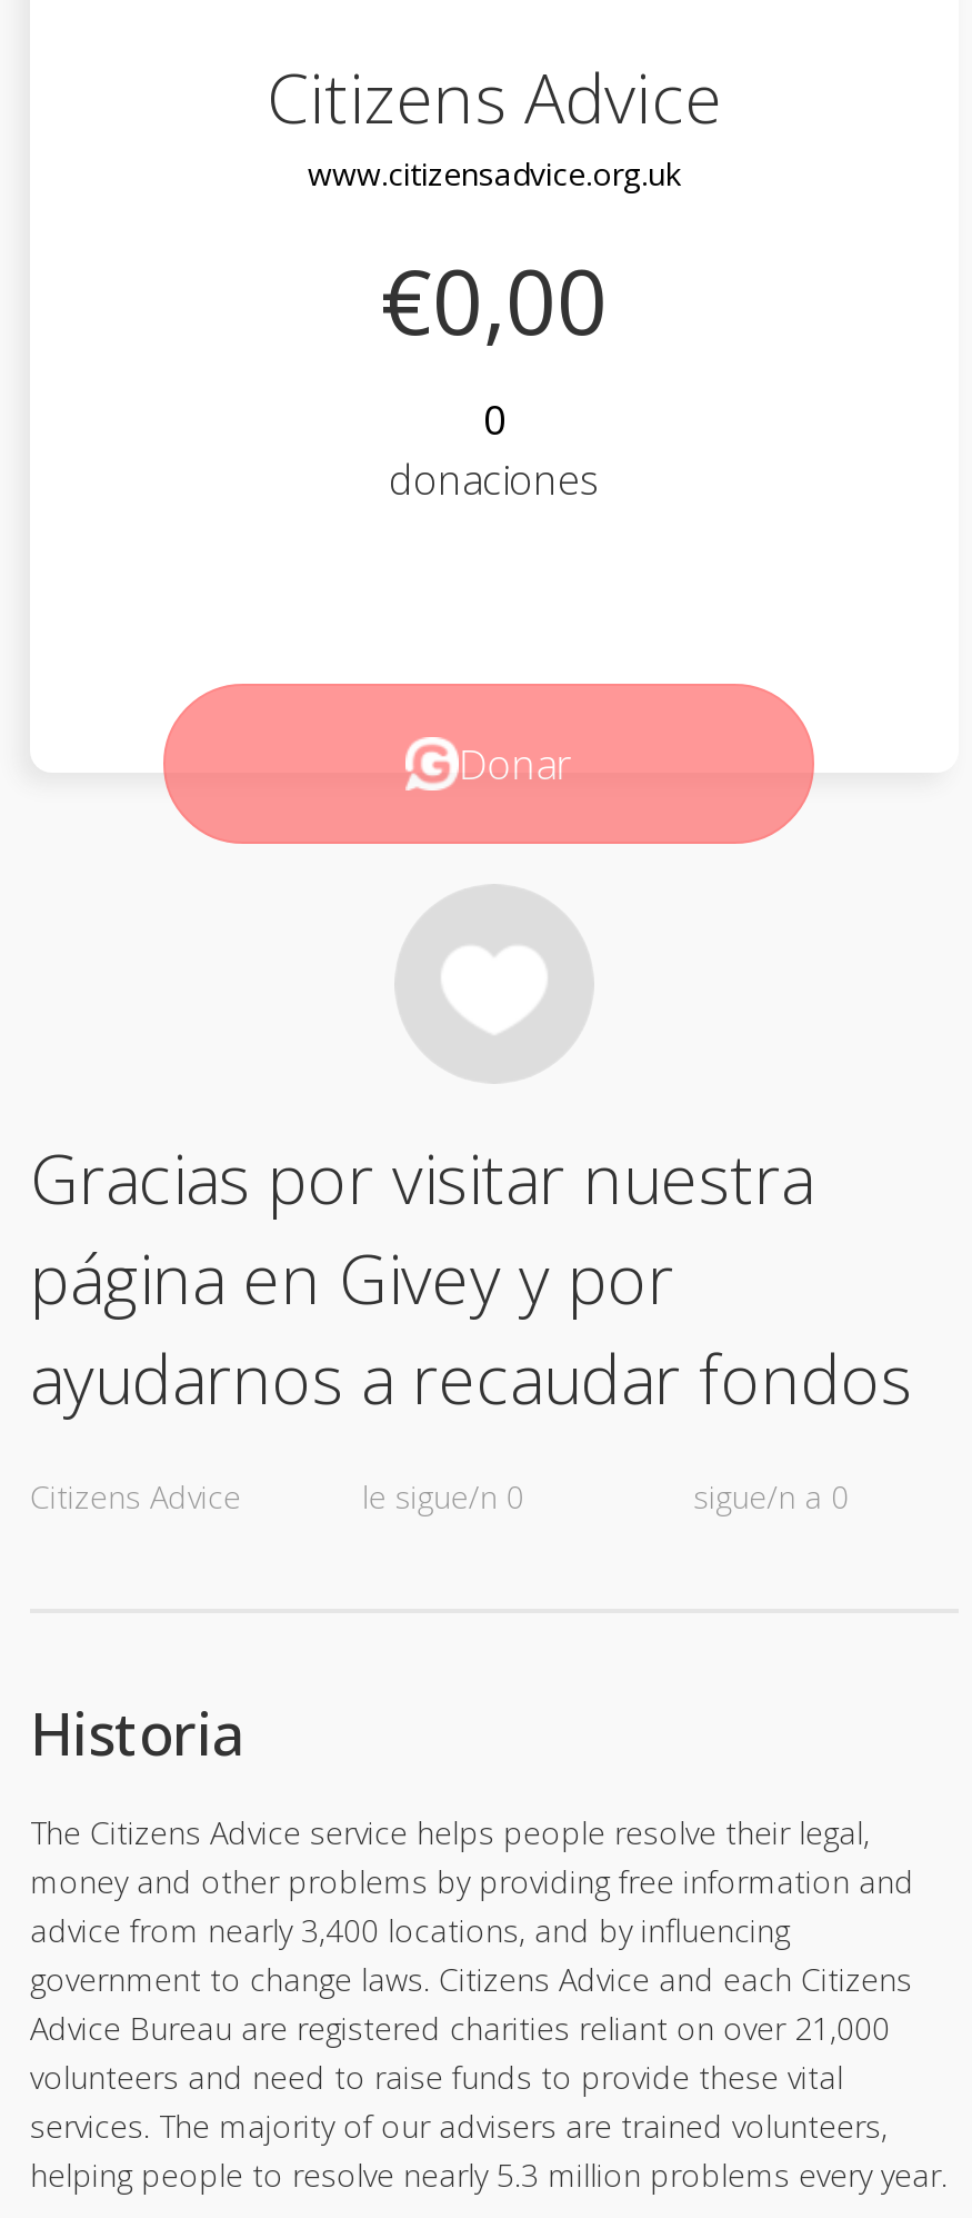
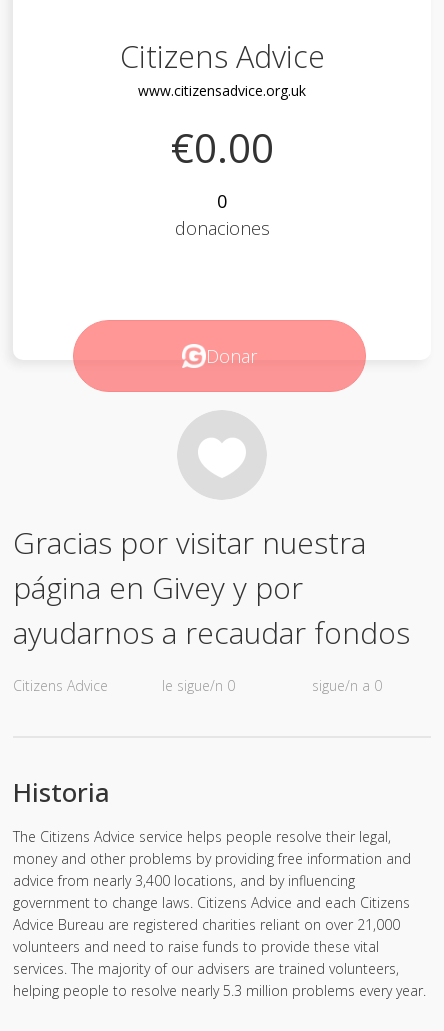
[381,239,608,361] €0,00 -> [170,120,273,175] €0.00

